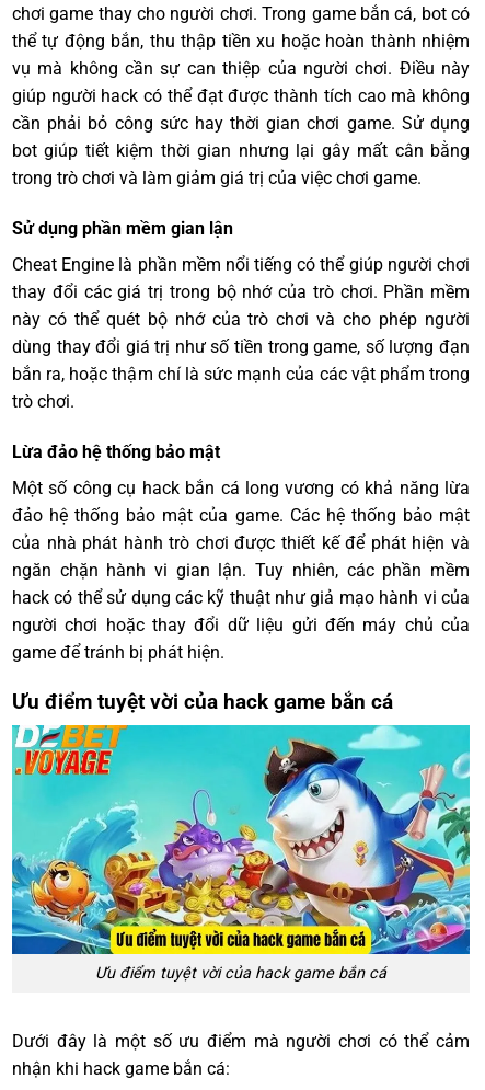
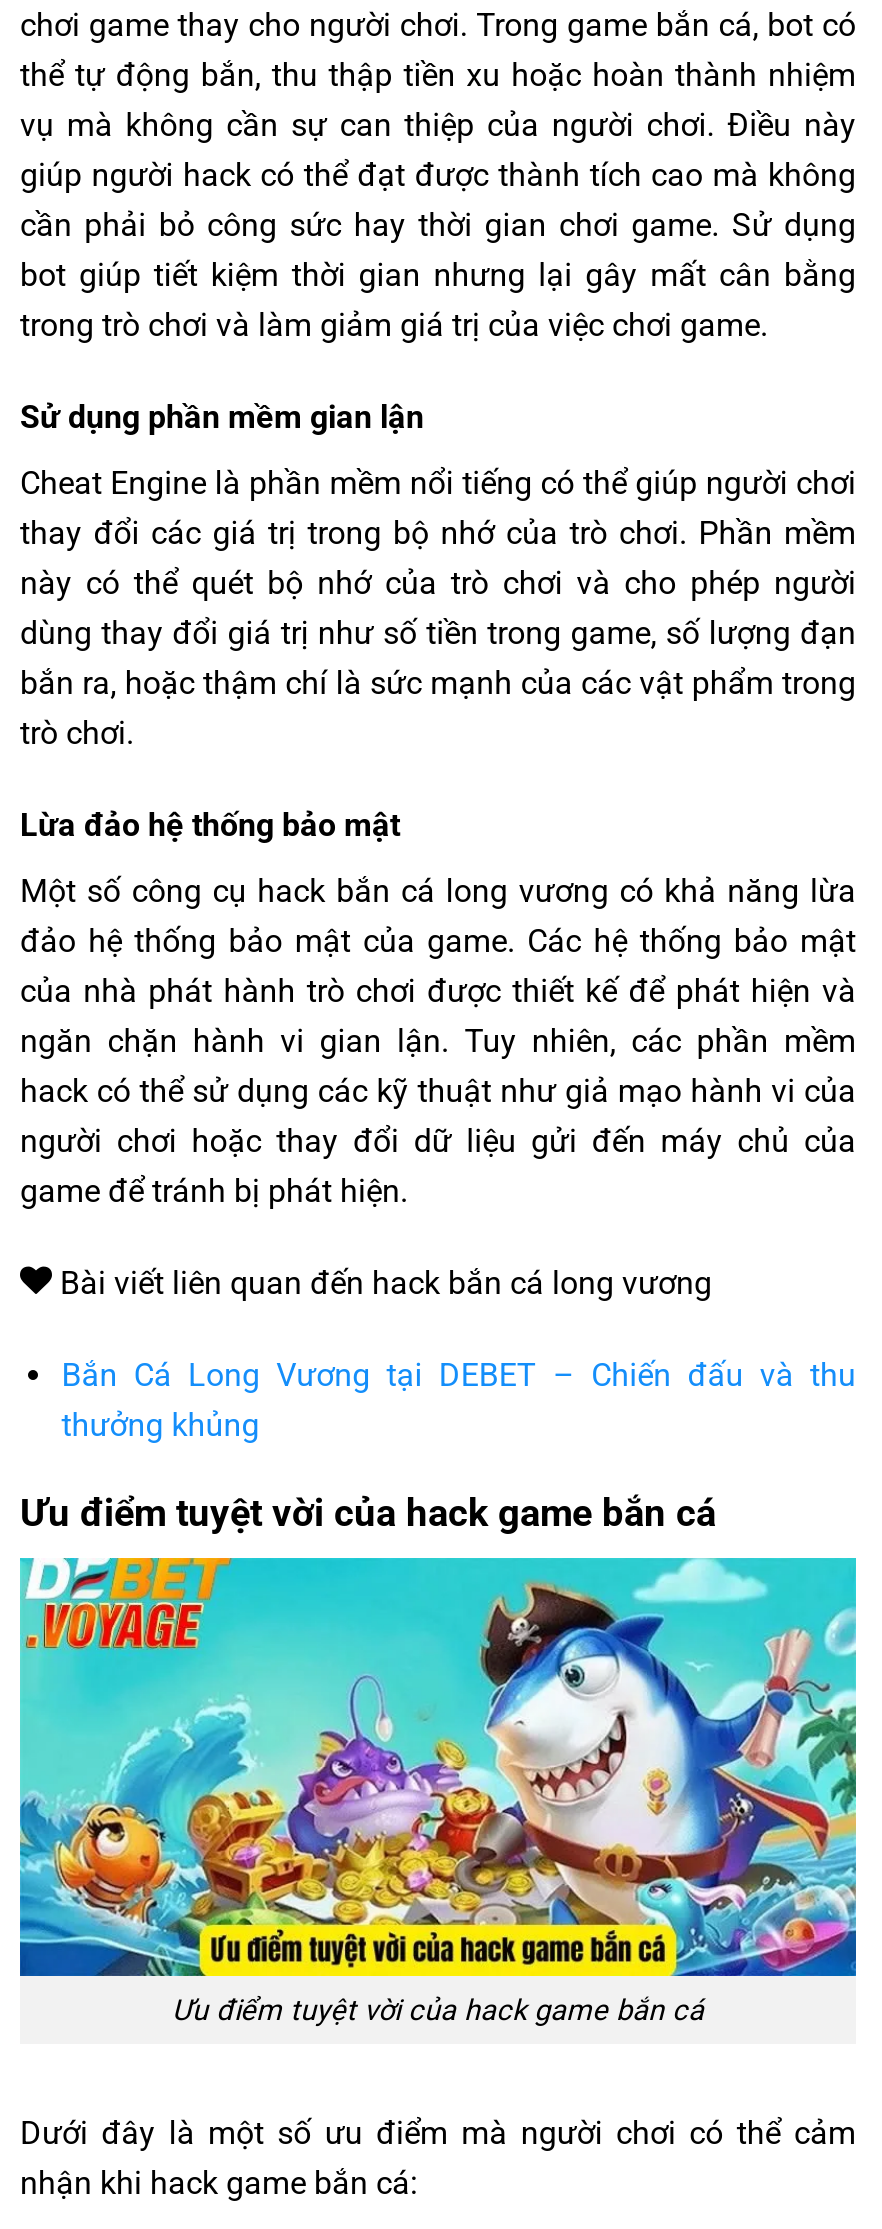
none -> [52,1264,856,1443] Bài viết liên quan đến hack bắn cá long vương | Bắn Cá Long Vương tại DEBET – Chiến đấu và thu | thưởng khủng

